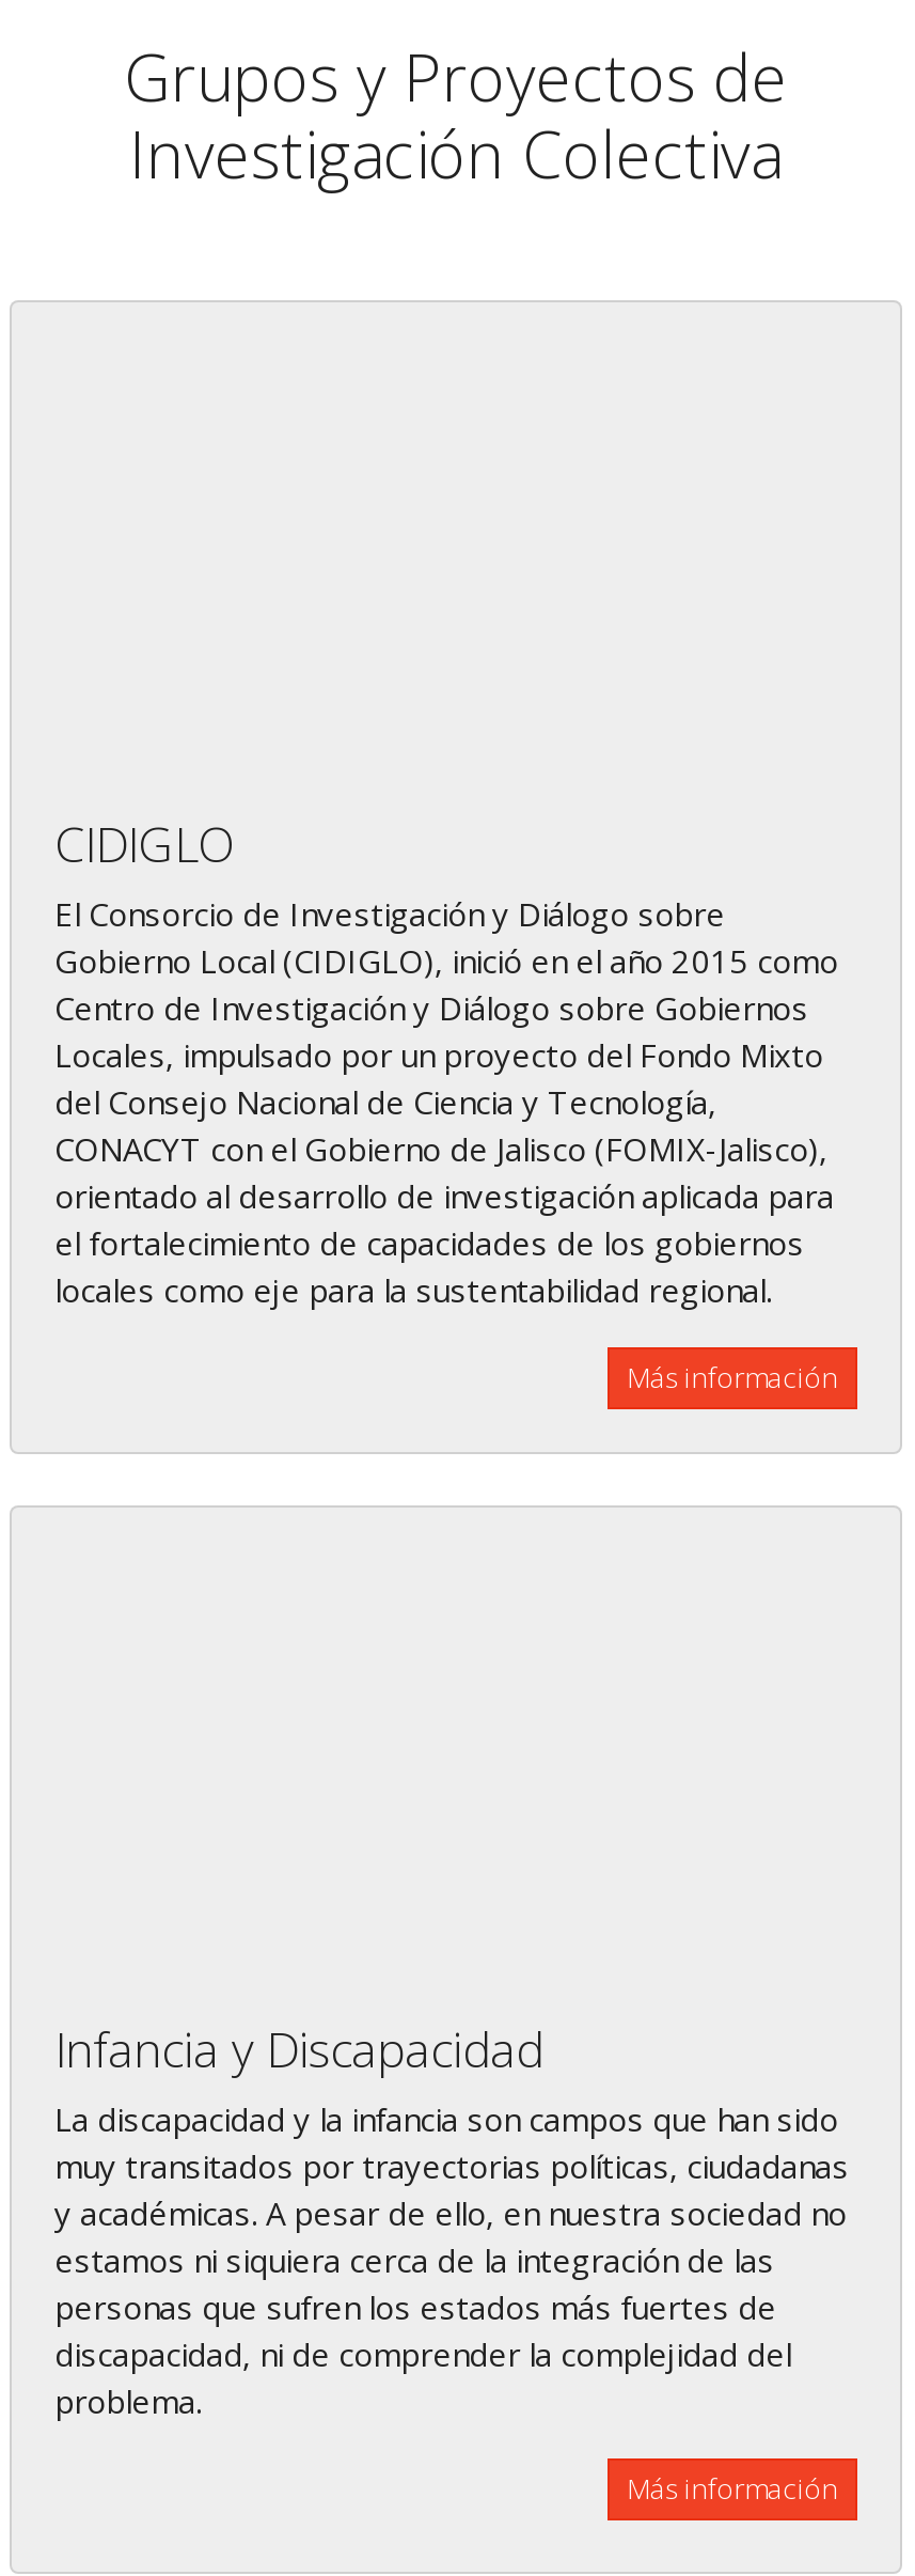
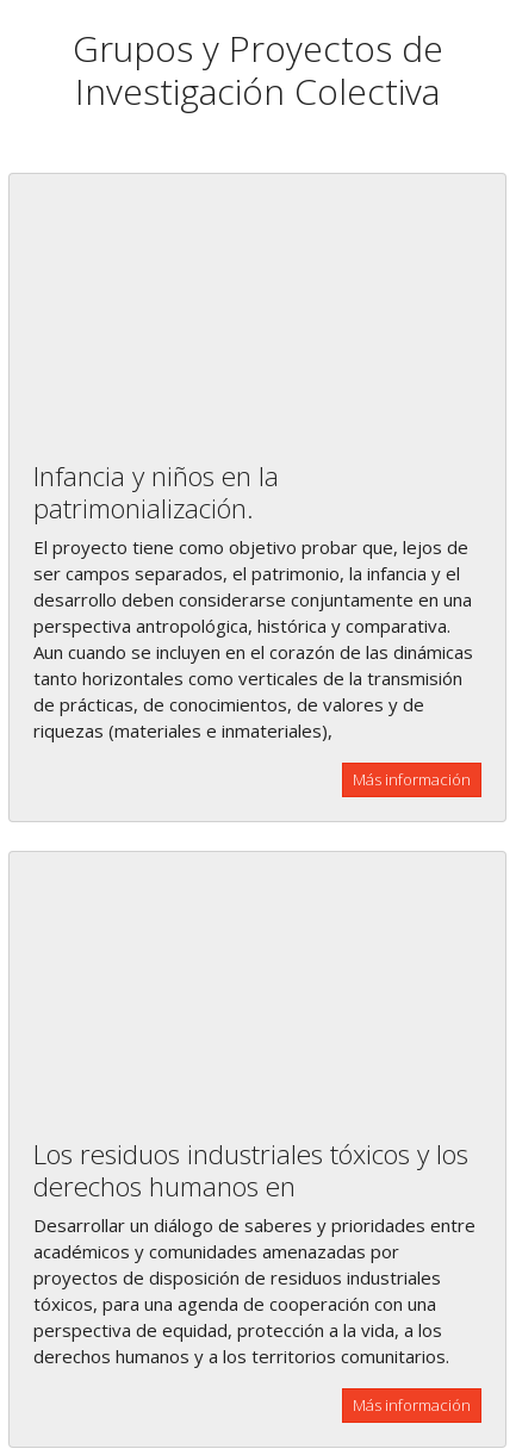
[54,811,838,1311] CIDIGLO | El Consorcio de Investigación y Diálogo sobre | Gobierno Local (CIDIGLO), inició en el año 2015 como | Centro de Investigación y Diálogo sobre Gobiernos | Locales, impulsado por un proyecto del Fondo Mixto | del Consejo Nacional de Ciencia y Tecnología, | CONACYT con el Gobierno de Jalisco (FOMIX-Jalisco), | orientado al desarrollo de investigación aplicada para | el fortalecimiento de capacidades de los gobiernos | locales como eje para la sustentabilidad regional. -> [33,458,473,743] Infancia y niños en la | patrimonialización. | El proyecto tiene como objetivo probar que, lejos de | ser campos separados, el patrimonio, la infancia y el | desarrollo deben considerarse conjuntamente en una | perspectiva antropológica, histórica y comparativa. | Aun cuando se incluyen en el corazón de las dinámicas | tanto horizontales como verticales de la transmisión | de prácticas, de conocimientos, de valores y de | riquezas (materiales e inmateriales),
[54,2017,849,2423] Infancia y Discapacidad | La discapacidad y la infancia son campos que han sido | muy transitados por trayectorias políticas, ciudadanas | y académicas. A pesar de ello, en nuestra sociedad no | estamos ni siquiera cerca de la integración de las | personas que sufren los estados más fuertes de | discapacidad, ni de comprender la complejidad del | problema. -> [33,1136,475,1368] Los residuos industriales tóxicos y los | derechos humanos en | Desarrollar un diálogo de saberes y prioridades entre | académicos y comunidades amenazadas por | proyectos de disposición de residuos industriales | tóxicos, para una agenda de cooperación con una | perspectiva de equidad, protección a la vida, a los | derechos humanos y a los territorios comunitarios.

